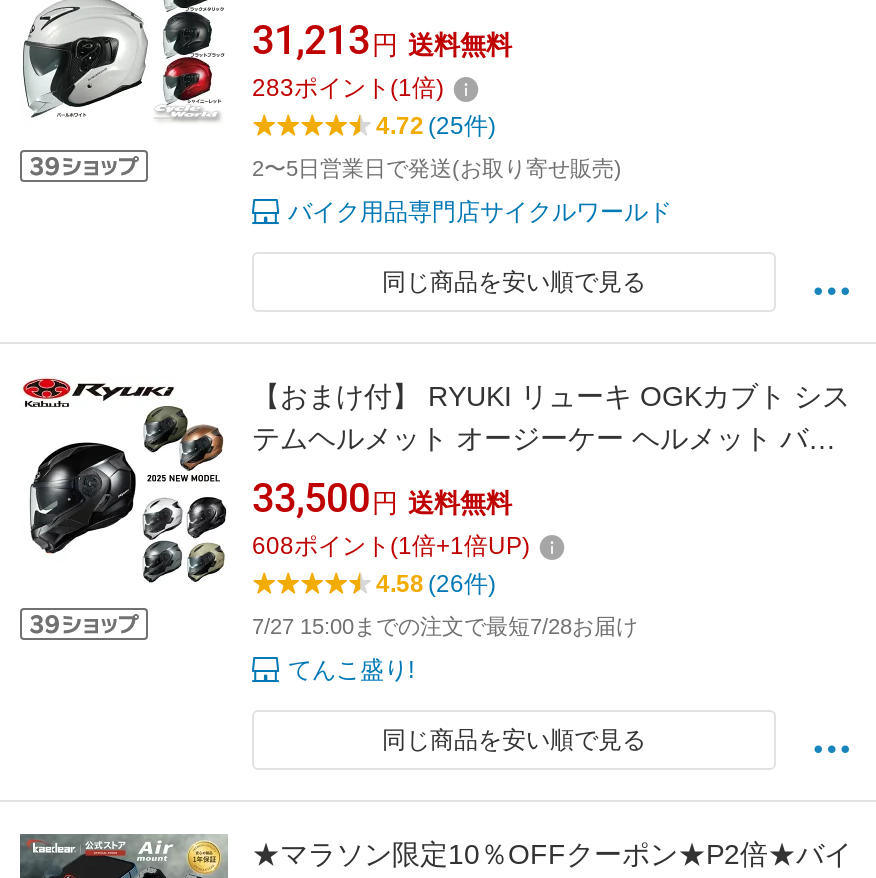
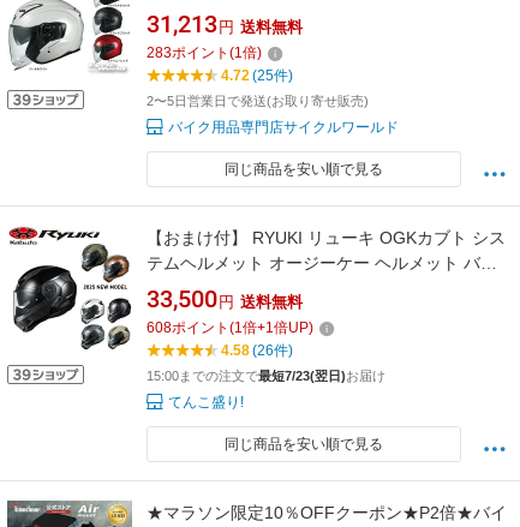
[252,615,638,639] 7/27 15:00までの注文で最短7/28お届け -> [147,369,385,384] 15:00までの注文で最短7/23(翌日)お届け

